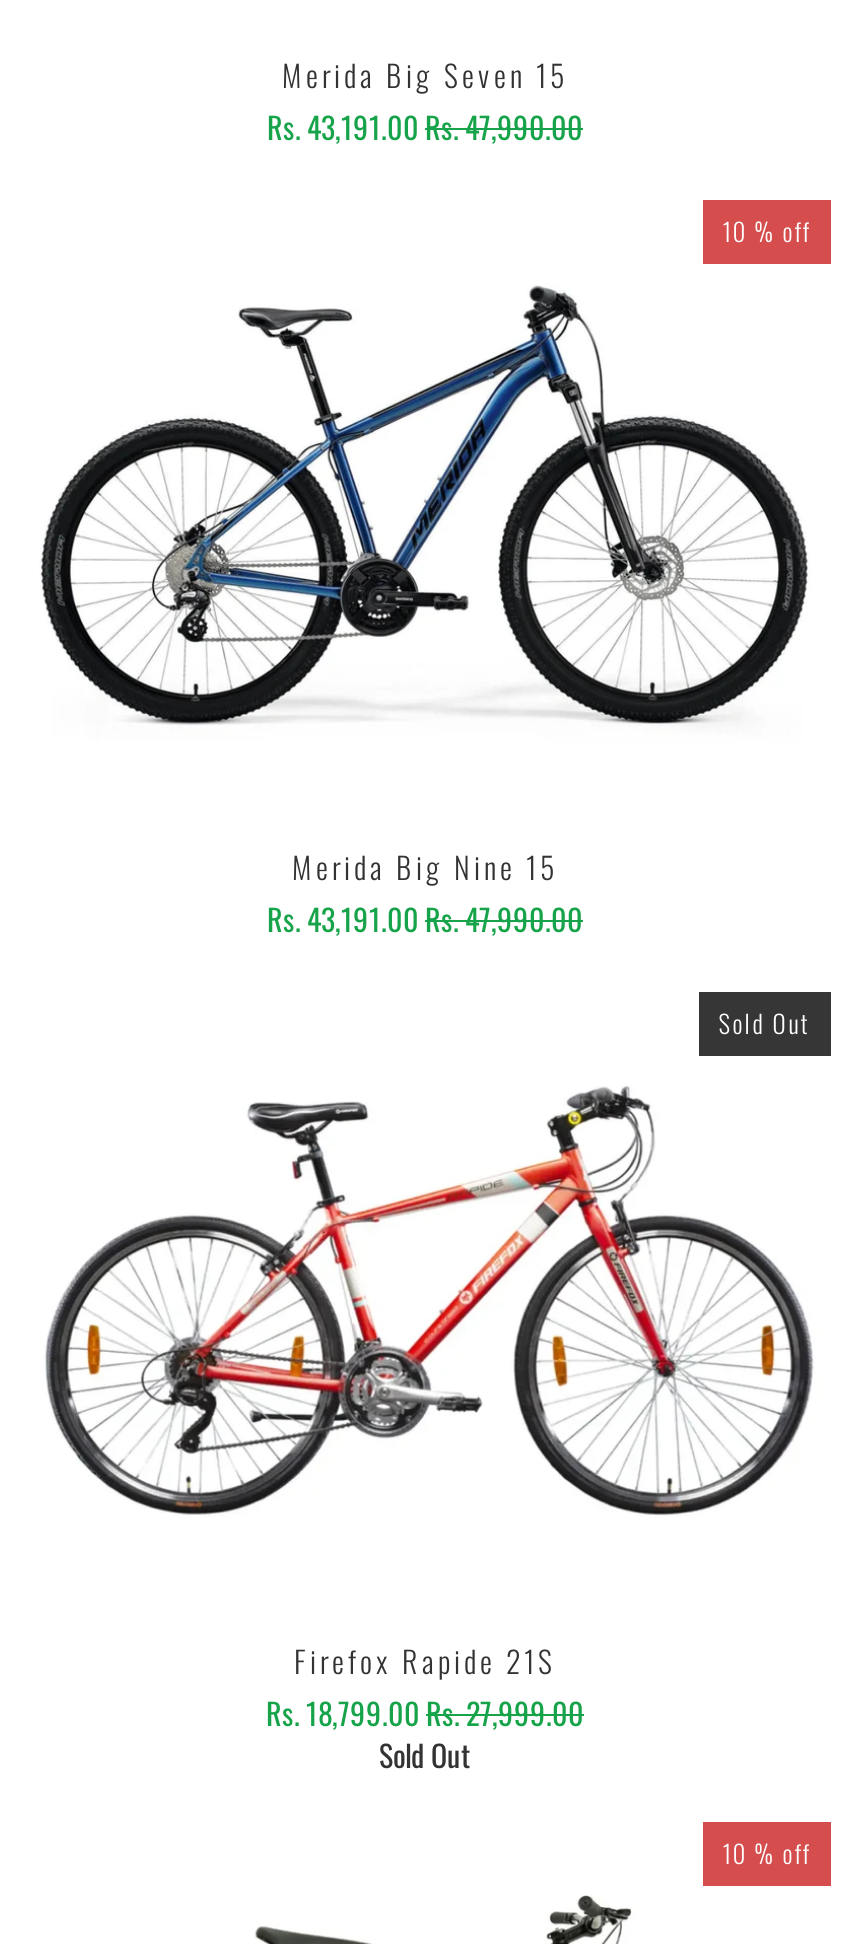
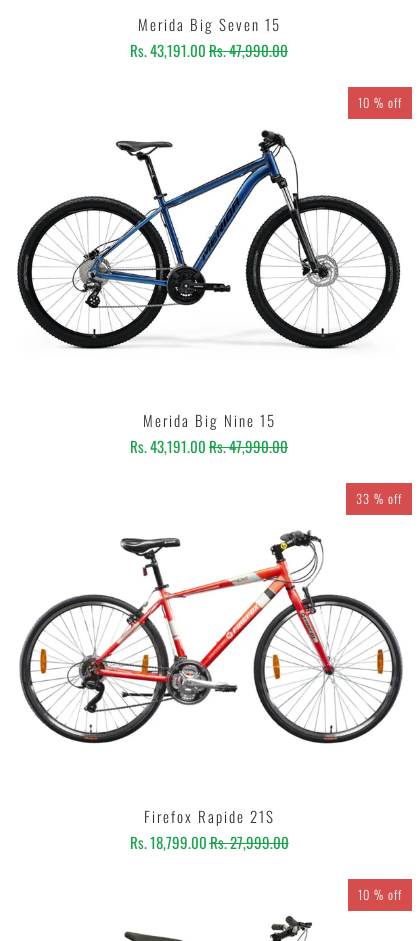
[719,1005,811,1043] Sold Out -> [356,489,402,508] 33 % off
[379,1731,471,1775] Sold Out -> none

